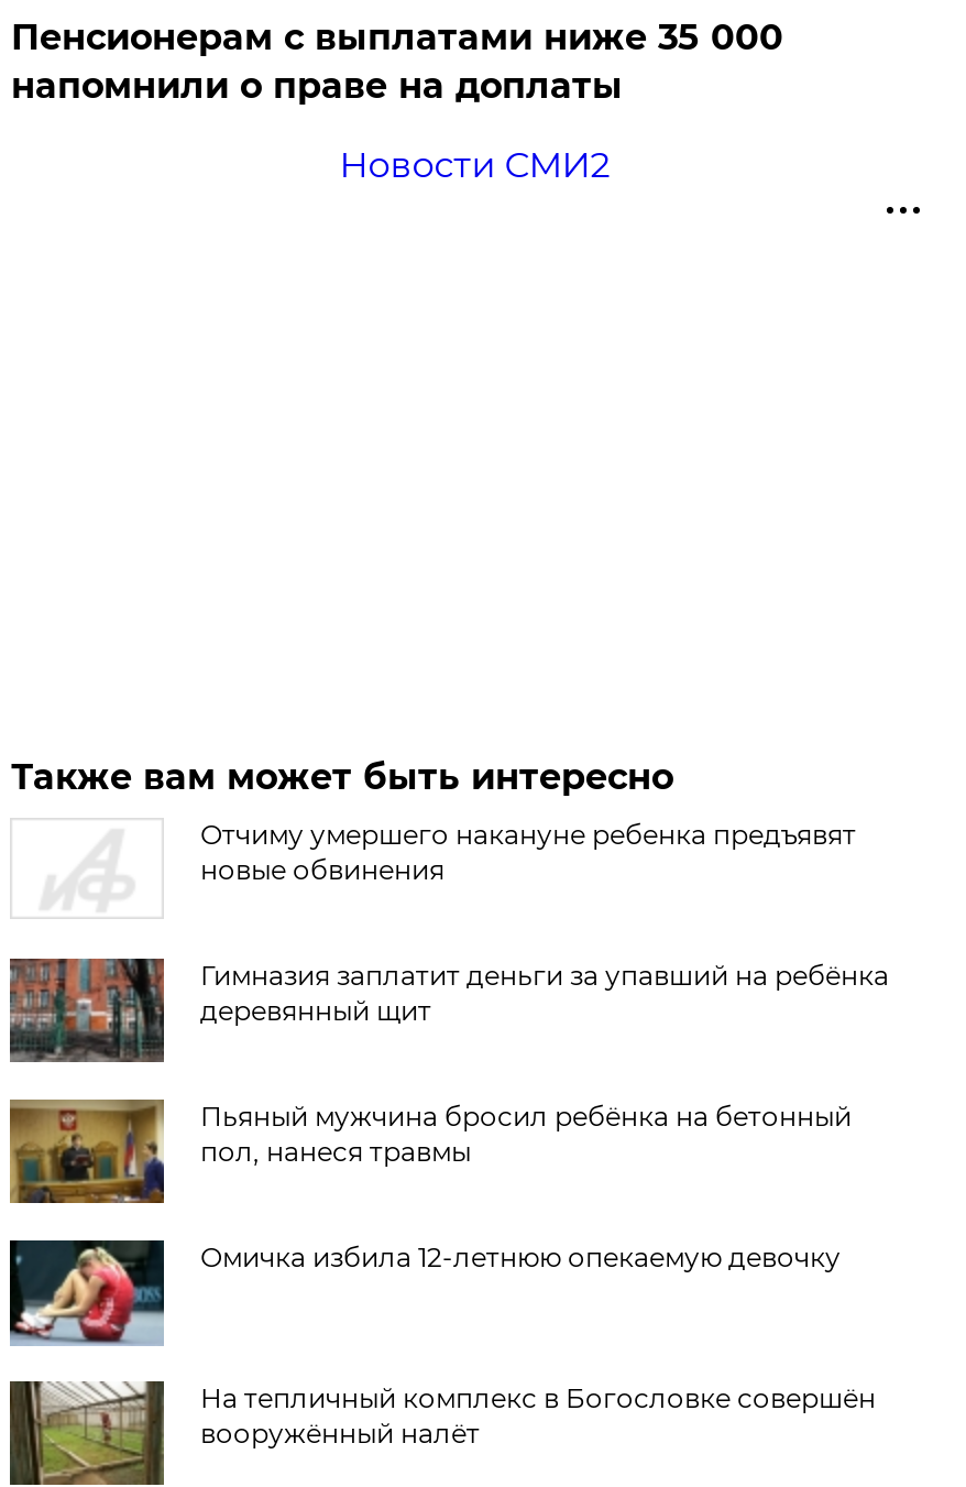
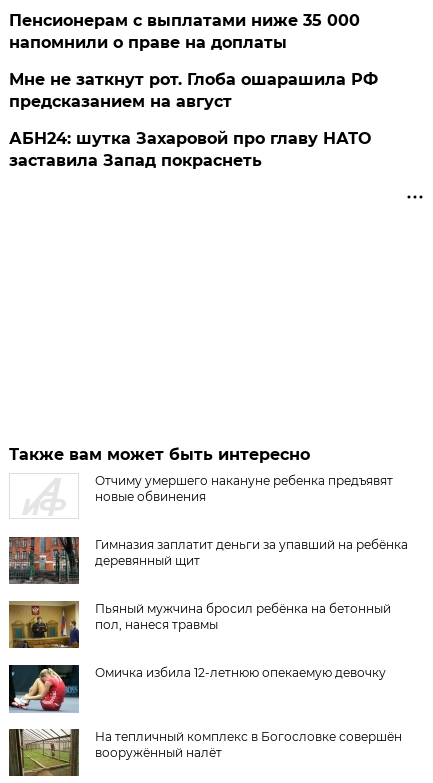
[339,144,610,186] Новости СМИ2 -> [9,70,378,170] Мне не заткнут рот. Глоба ошарашила РФ | предсказанием на август | АБН24: шутка Захаровой про главу НАТО | заставила Запад покраснеть

